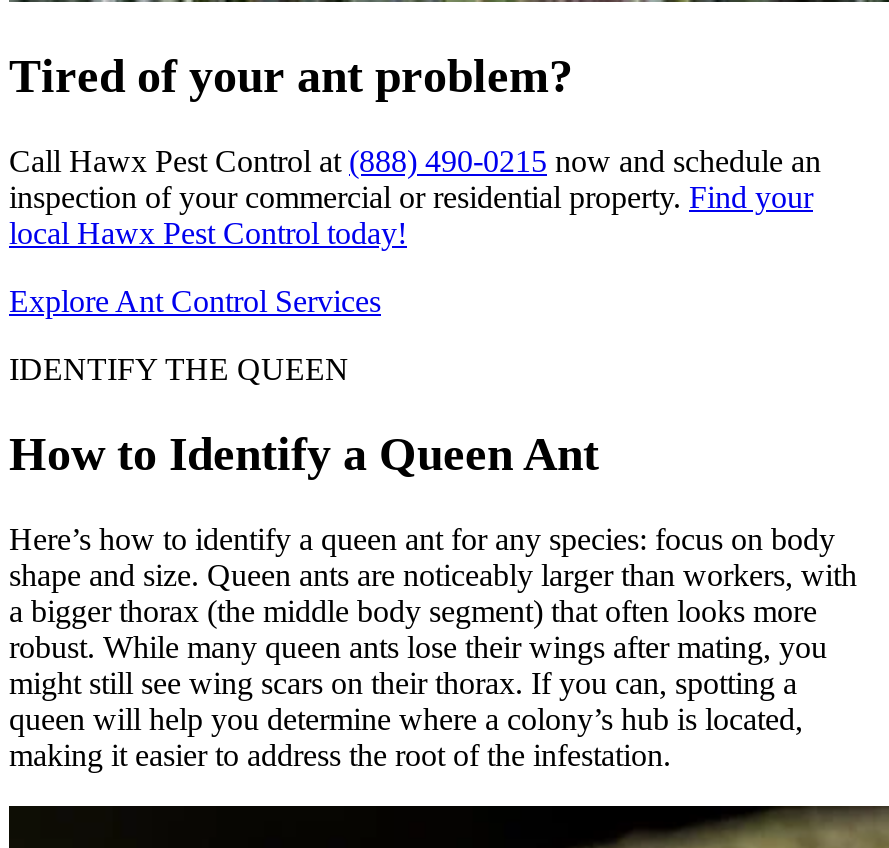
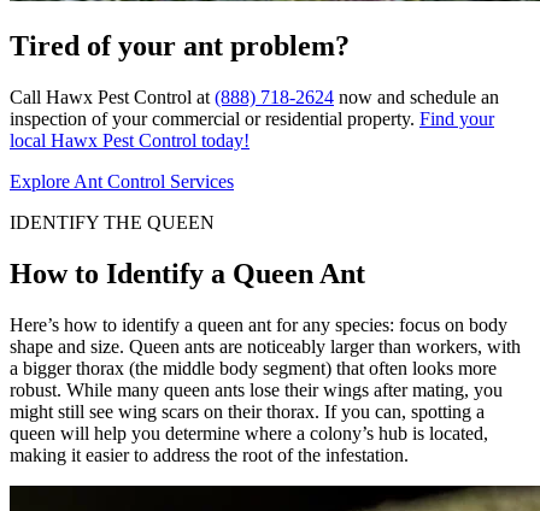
[9,144,821,178] Call Hawx Pest Control at (888) 490-0215 now and schedule an -> [10,87,499,107] Call Hawx Pest Control at (888) 718-2624 now and schedule an

